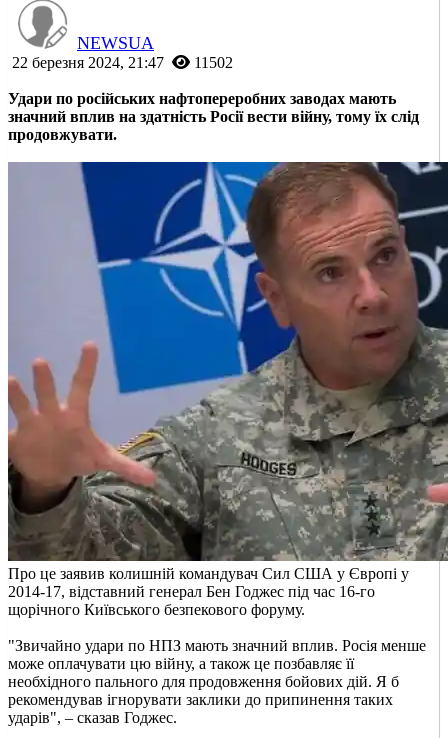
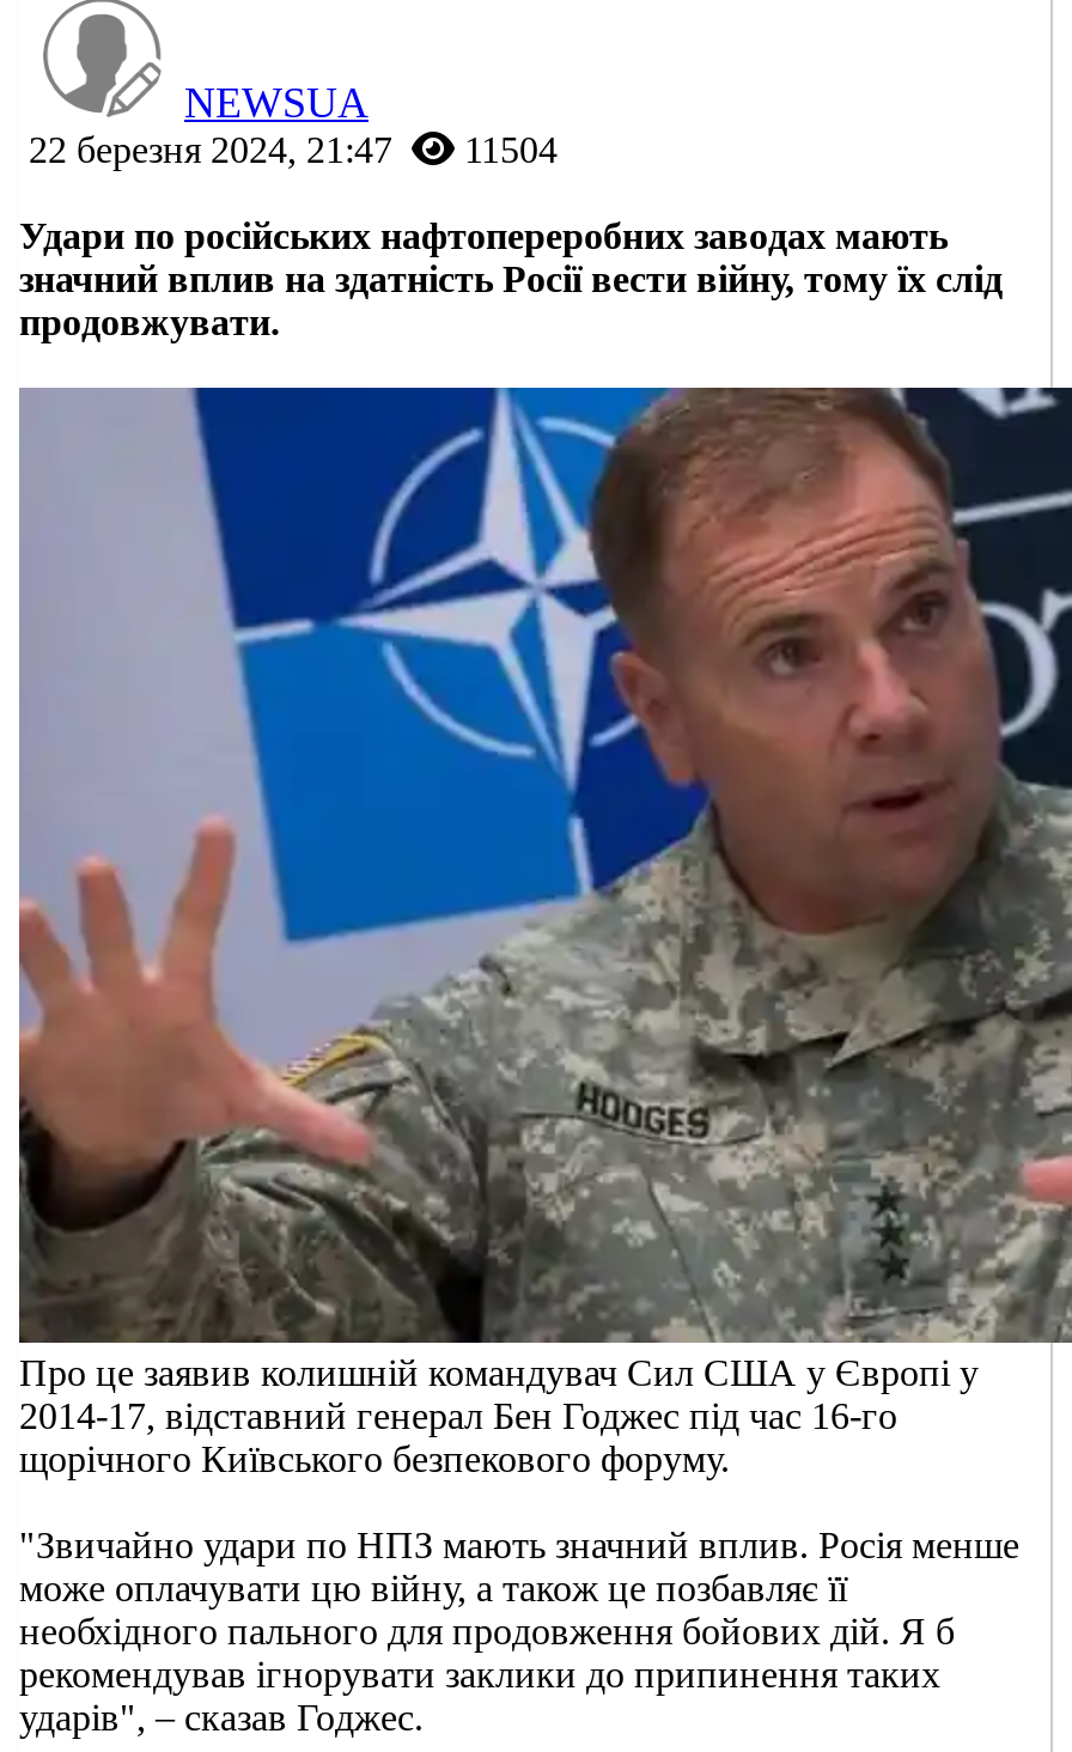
[12,54,233,71] 22 березня 2024, 21:47 11502 -> [29,129,558,170] 22 березня 2024, 21:47 11504

